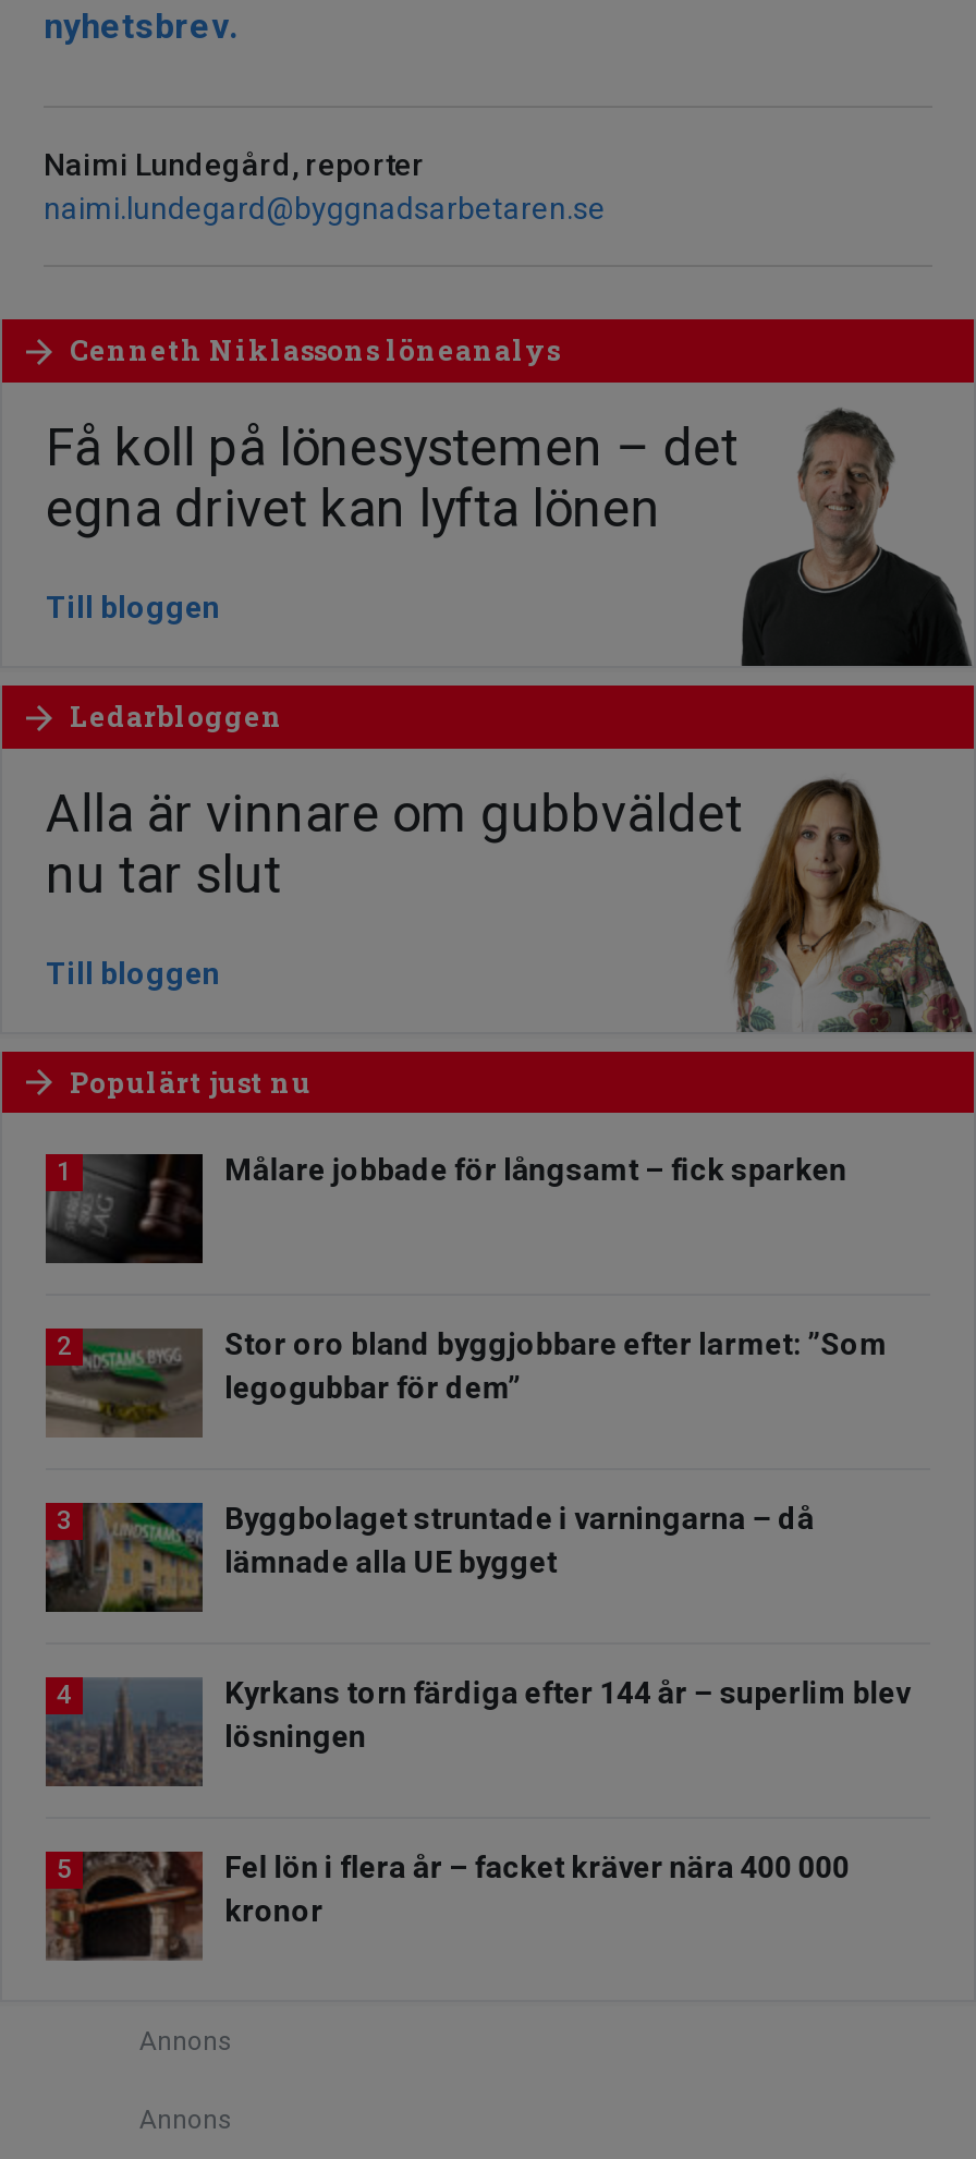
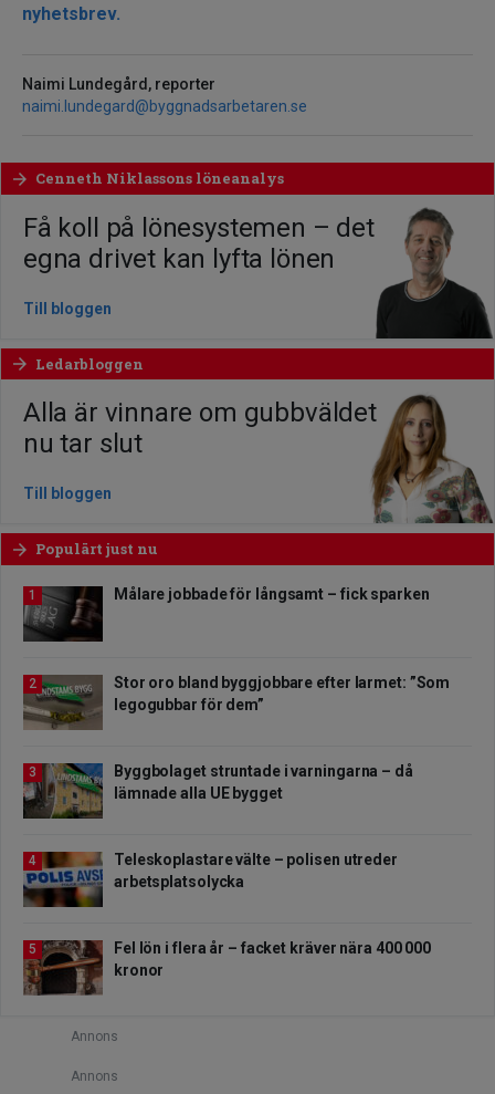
[46,1676,910,1787] [image] | Kyrkans torn färdiga efter 144 år – superlim blev | lösningen -> [24,850,398,908] [image] | Teleskoplastare välte – polisen utreder | arbetsplatsolycka

